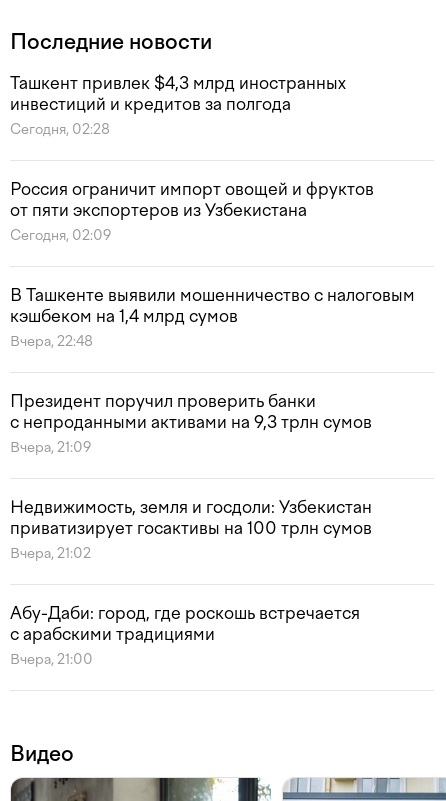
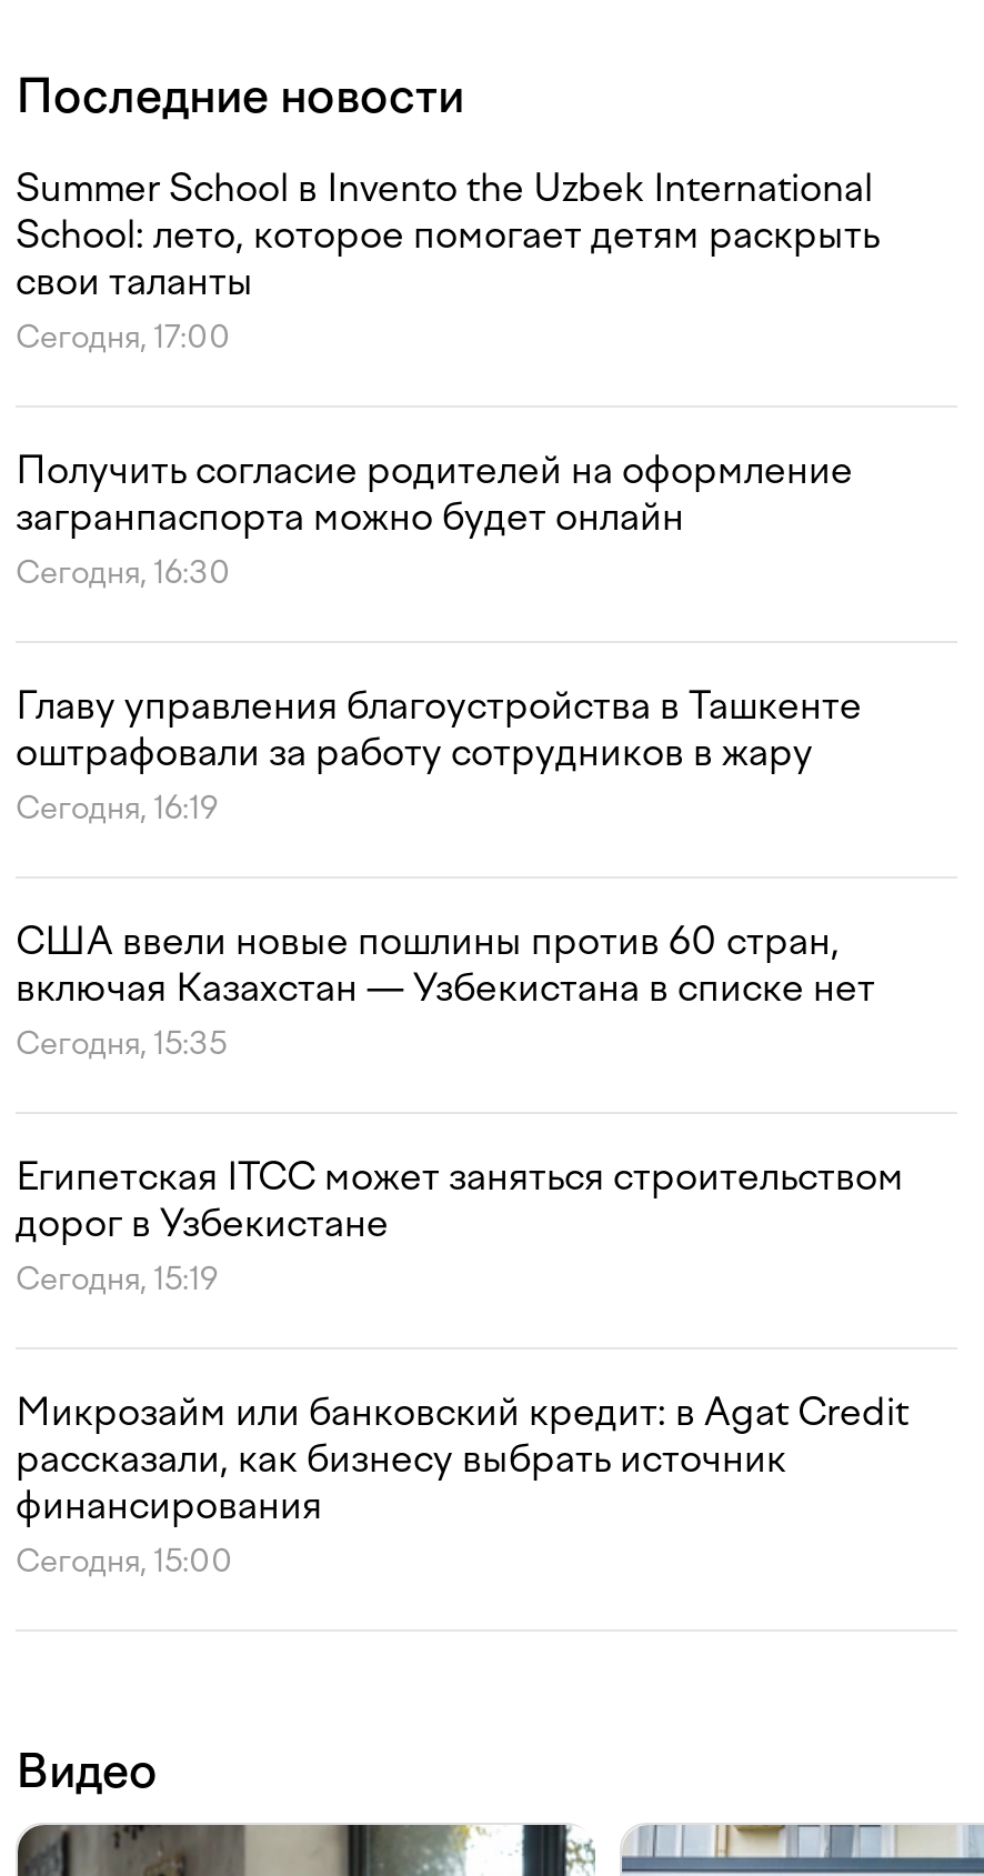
[10,73,346,138] Ташкент привлек $4,3 млрд иностранных | инвестиций и кредитов за полгода | Сегодня, 02:28 -> [16,166,880,357] Summer School в Invento the Uzbek International | School: лето, которое помогает детям раскрыть | свои таланты | Сегодня, 17:00
[10,179,374,244] Россия ограничит импорт овощей и фруктов | от пяти экспортеров из Узбекистана | Сегодня, 02:09 -> [16,449,853,593] Получить согласие родителей на оформление | загранпаспорта можно будет онлайн | Сегодня, 16:30
[10,285,415,350] В Ташкенте выявили мошенничество с налоговым | кэшбеком на 1,4 млрд сумов | Вчера, 22:48 -> [16,684,862,828] Главу управления благоустройства в Ташкенте | оштрафовали за работу сотрудников в жару | Сегодня, 16:19
[10,391,372,456] Президент поручил проверить банки | с непроданными активами на 9,3 трлн сумов | Вчера, 21:09 -> [16,919,875,1064] США ввели новые пошлины против 60 стран, | включая Казахстан — Узбекистана в списке нет | Сегодня, 15:35
[10,497,372,562] Недвижимость, земля и госдоли: Узбекистан | приватизирует госактивы на 100 трлн сумов | Вчера, 21:02 -> [16,1155,904,1299] Египетская ITCC может заняться строительством | дорог в Узбекистане | Сегодня, 15:19
[10,603,360,668] Абу-Даби: город, где роскошь встречается | с арабскими традициями | Вчера, 21:00 -> [16,1390,908,1581] Микрозайм или банковский кредит: в Agat Credit | рассказали, как бизнесу выбрать источник | финансирования | Сегодня, 15:00

